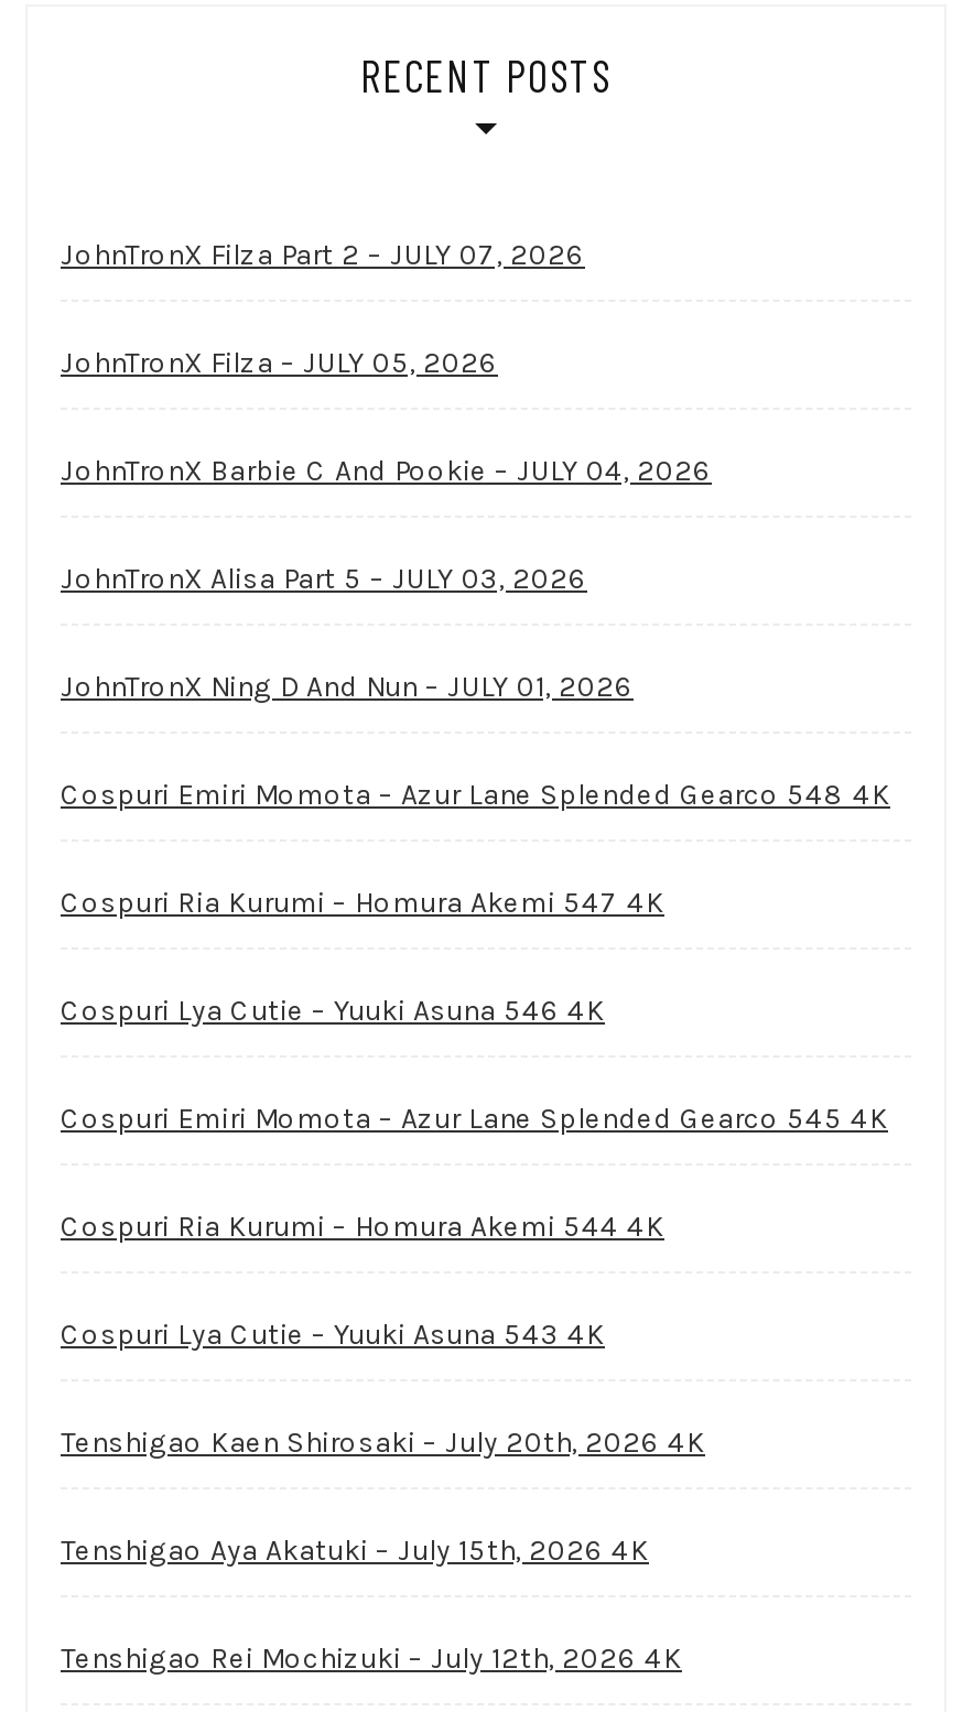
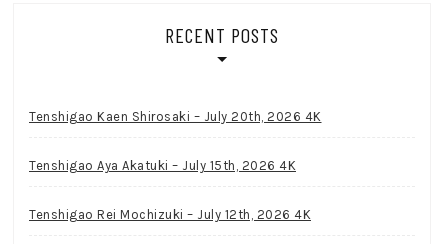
[61,239,890,1352] JohnTronX Filza Part 2 – JULY 07, 2026 | JohnTronX Filza – JULY 05, 2026 | JohnTronX Barbie C And Pookie – JULY 04, 2026 | JohnTronX Alisa Part 5 – JULY 03, 2026 | JohnTronX Ning D And Nun – JULY 01, 2026 | Cospuri Emiri Momota – Azur Lane Splended Gearco 548 4K | Cospuri Ria Kurumi – Homura Akemi 547 4K | Cospuri Lya Cutie – Yuuki Asuna 546 4K | Cospuri Emiri Momota – Azur Lane Splended Gearco 545 4K | Cospuri Ria Kurumi – Homura Akemi 544 4K | Cospuri Lya Cutie – Yuuki Asuna 543 4K -> none

